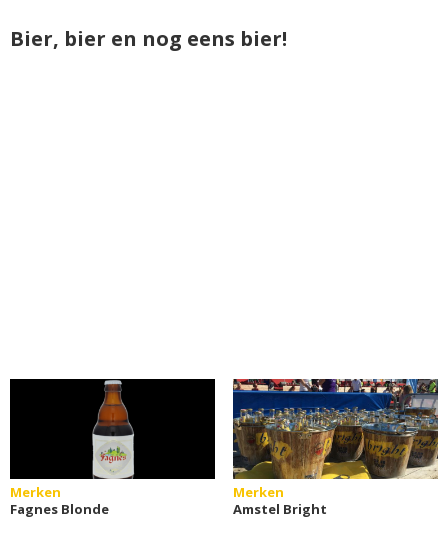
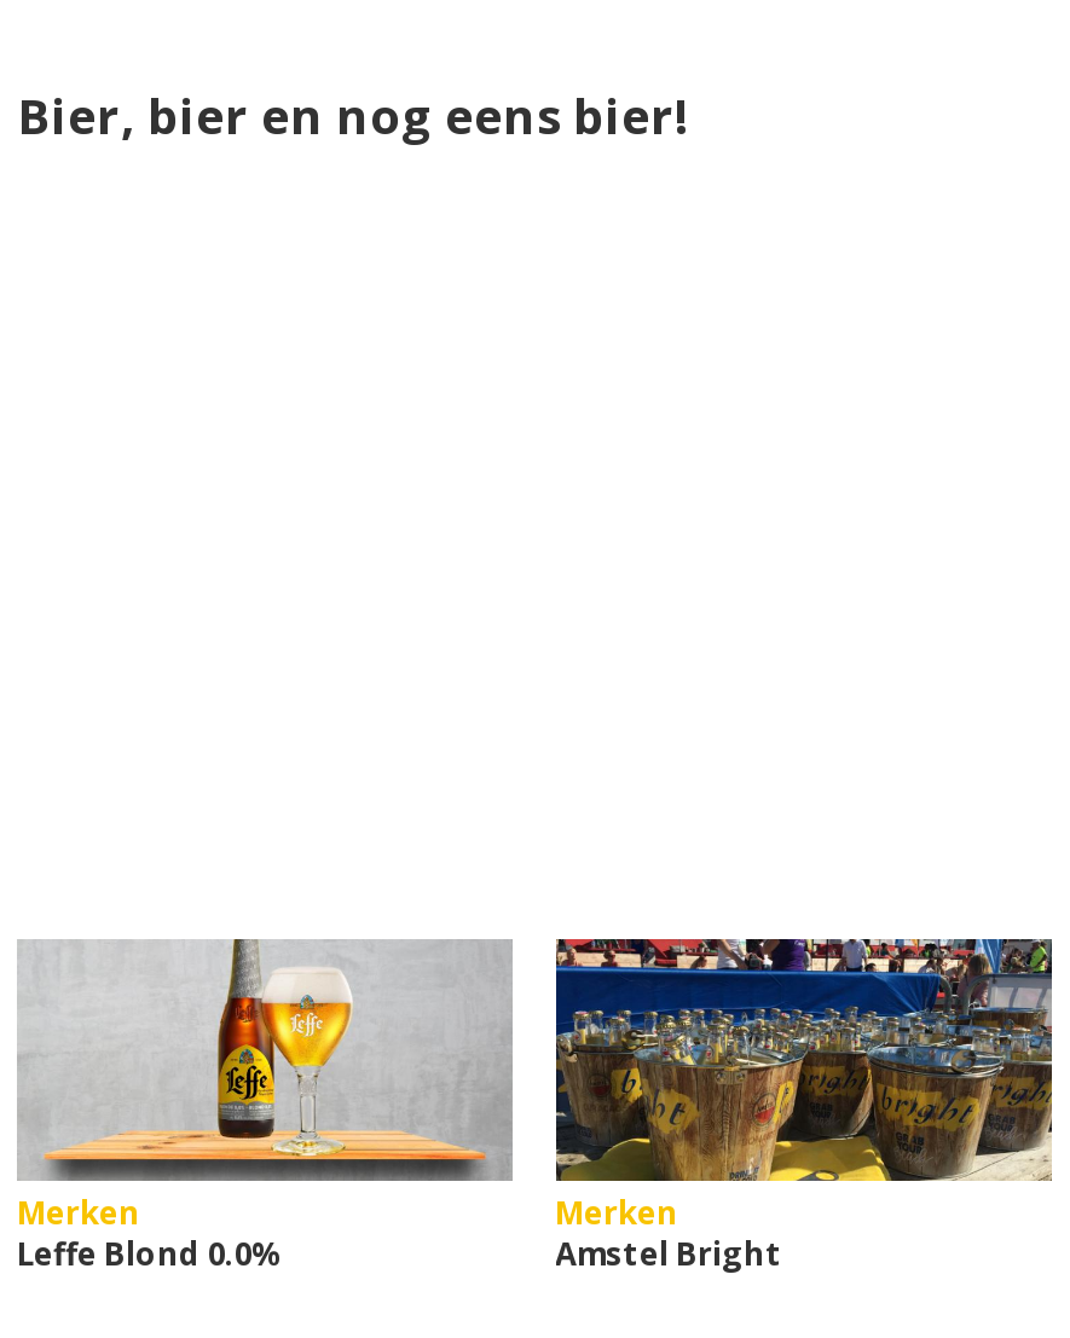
[9,378,215,517] [image] | Fagnes Blonde -> [17,937,513,1274] [image] | Leffe Blond 0.0%

